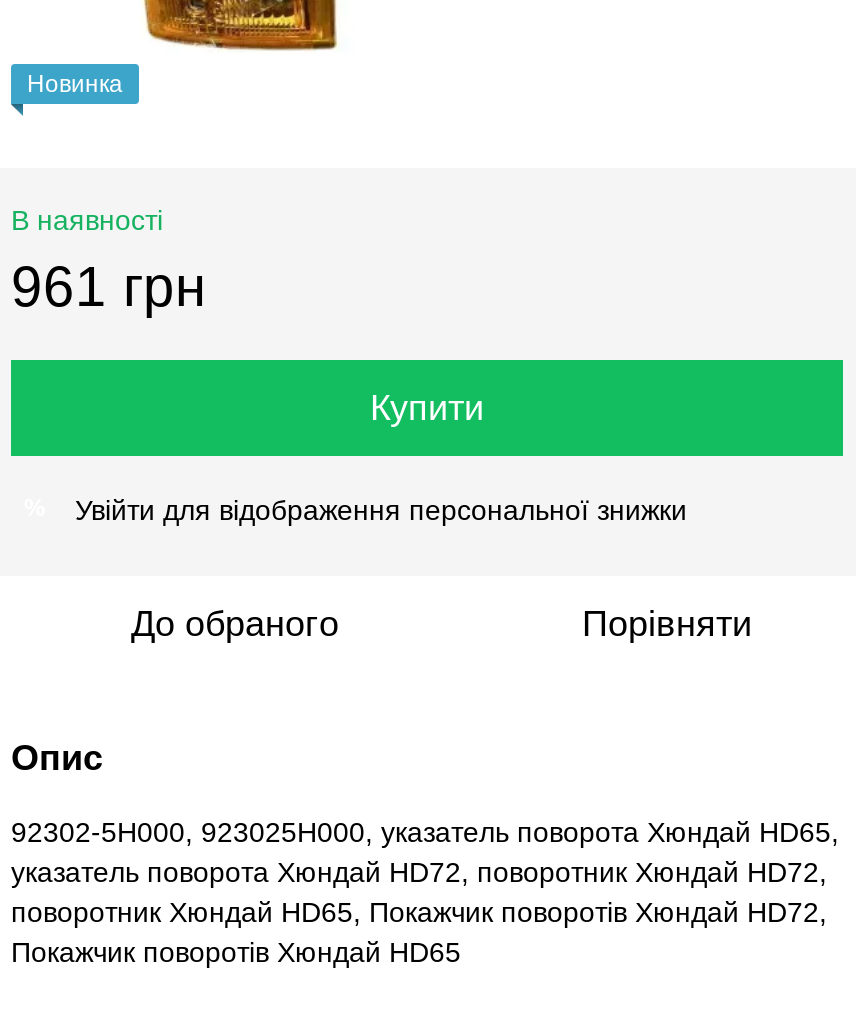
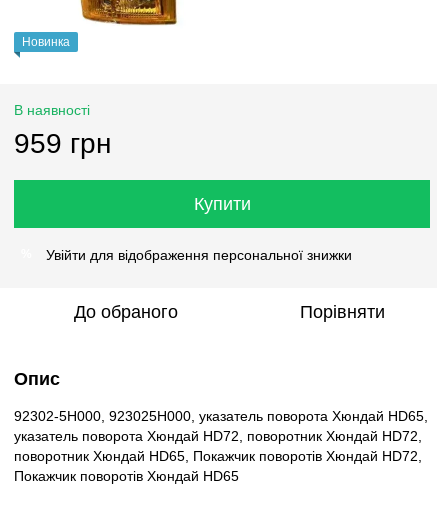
[11,255,205,317] 961 грн -> [14,128,111,159] 959 грн

